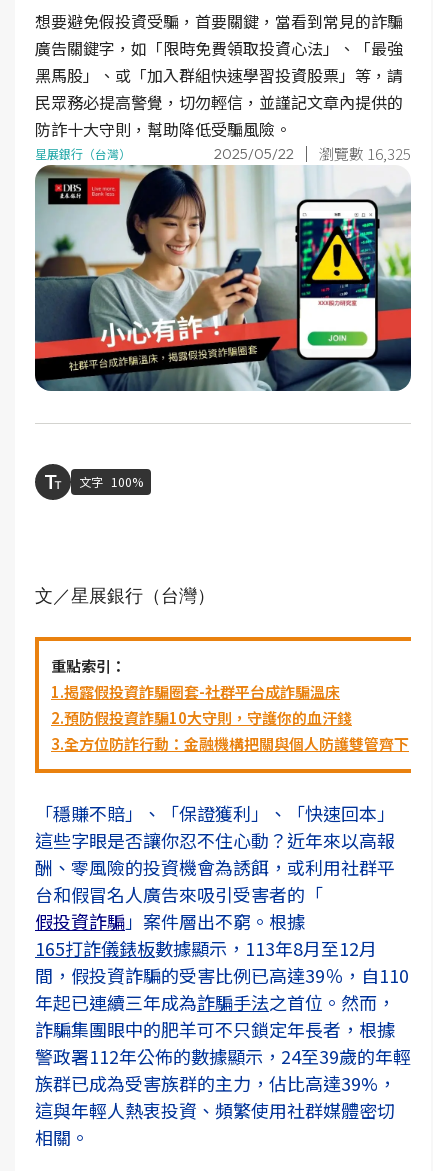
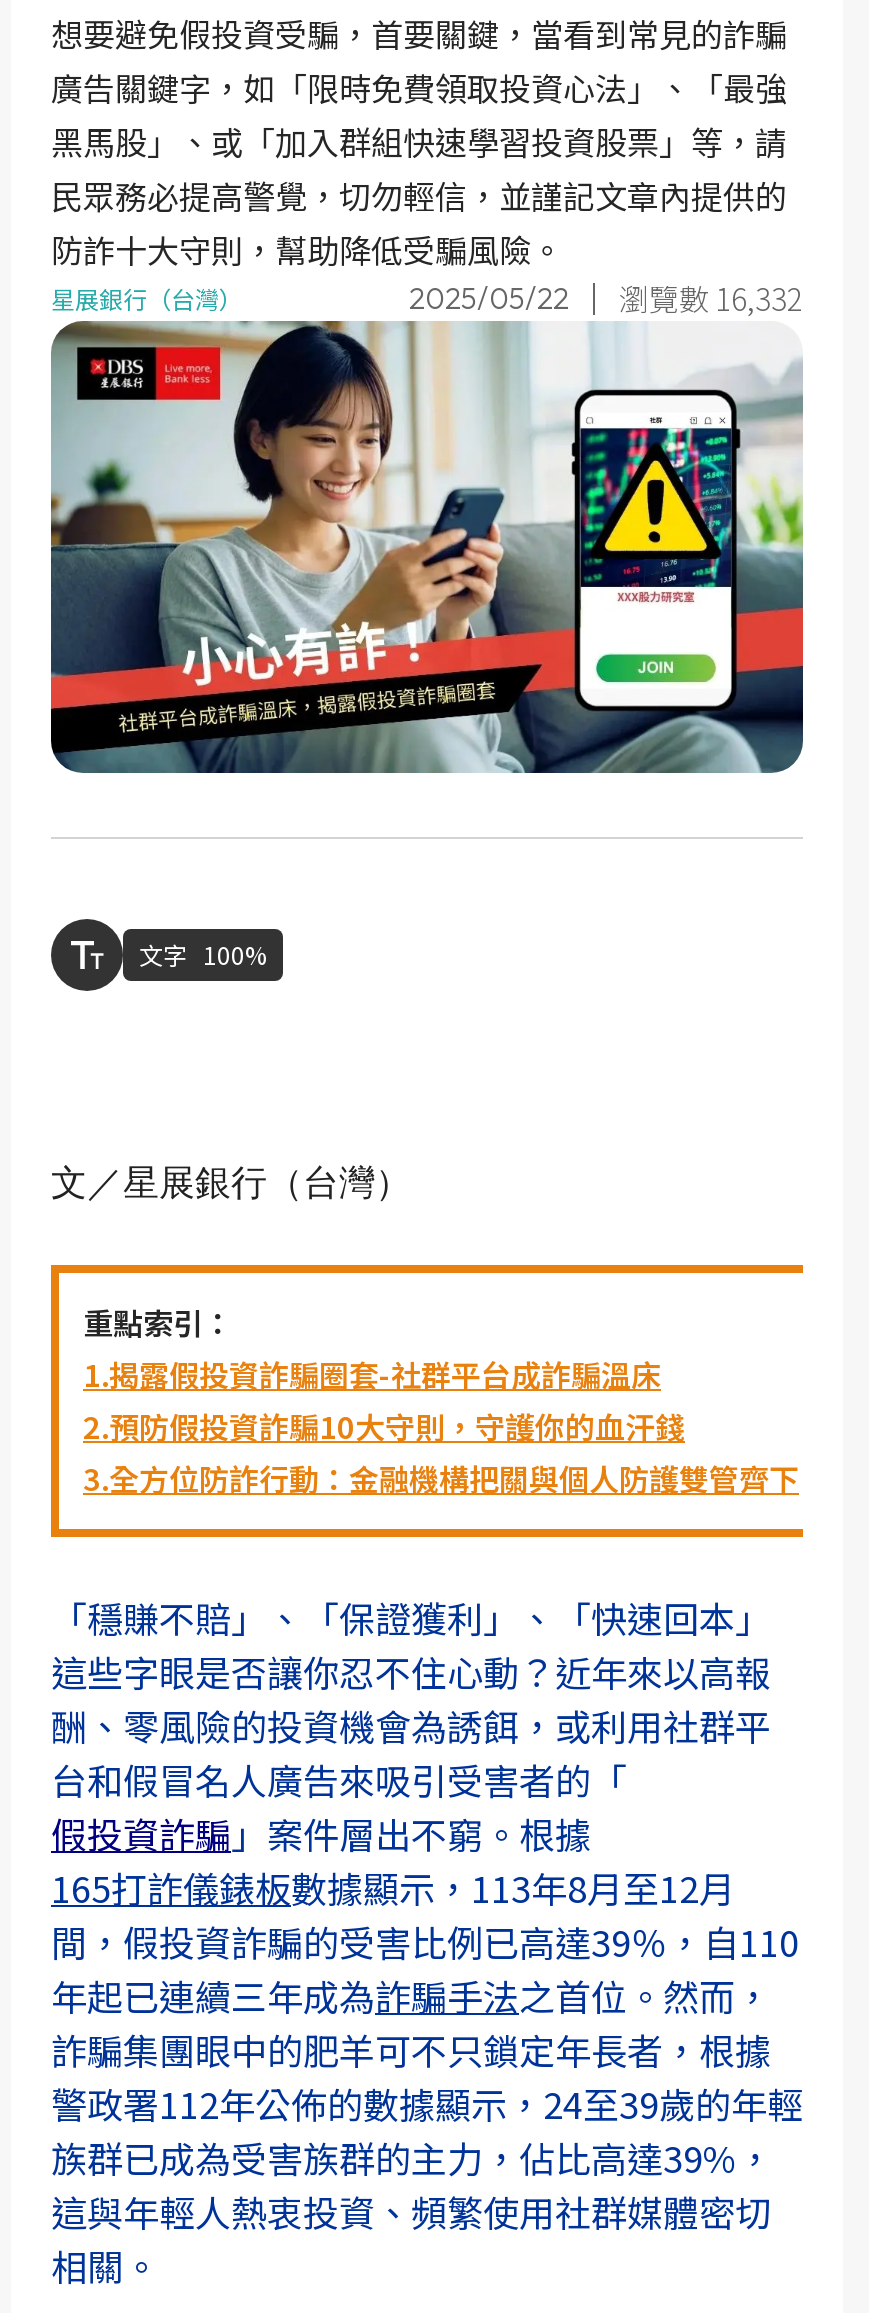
[214,143,411,164] 2025/05/22 瀏覽數 16,325 -> [409,277,803,319] 2025/05/22 瀏覽數 16,332

